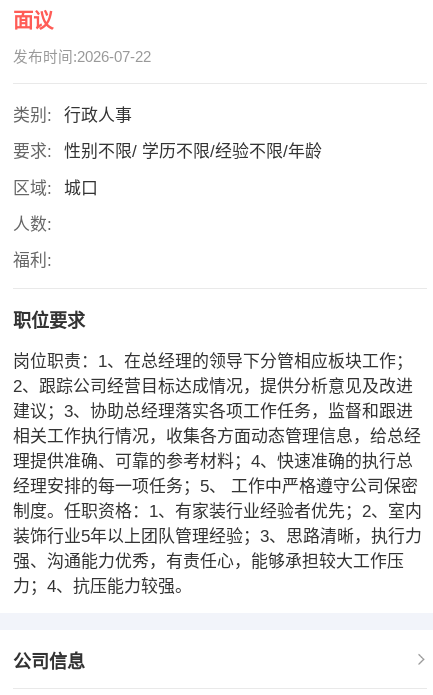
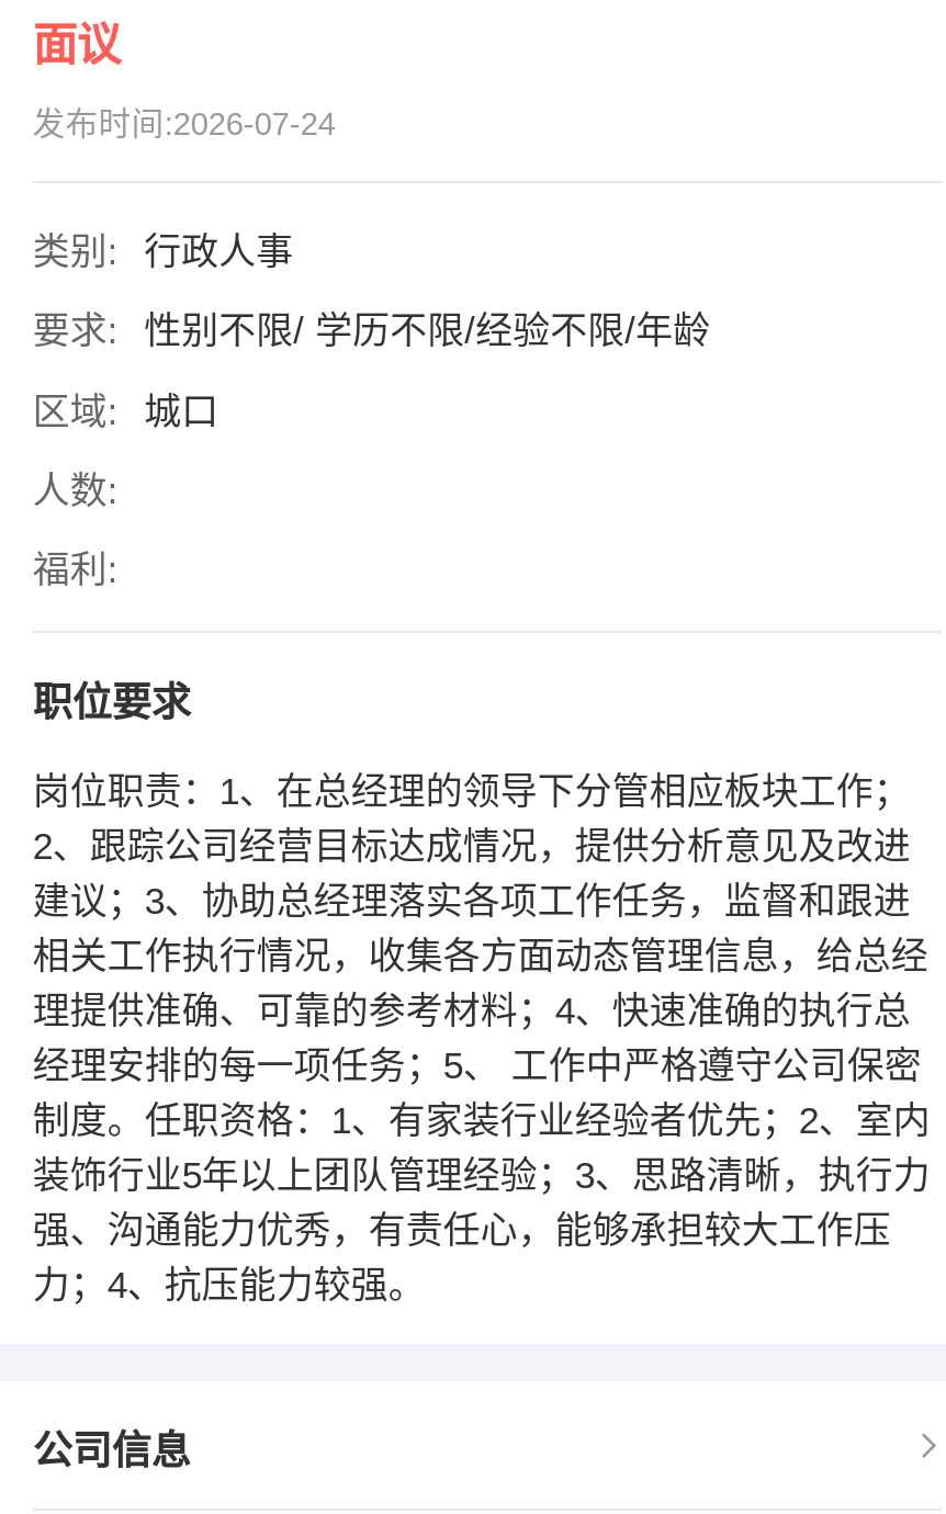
[13,49,151,65] 发布时间:2026-07-22 -> [33,107,336,142] 发布时间:2026-07-24

